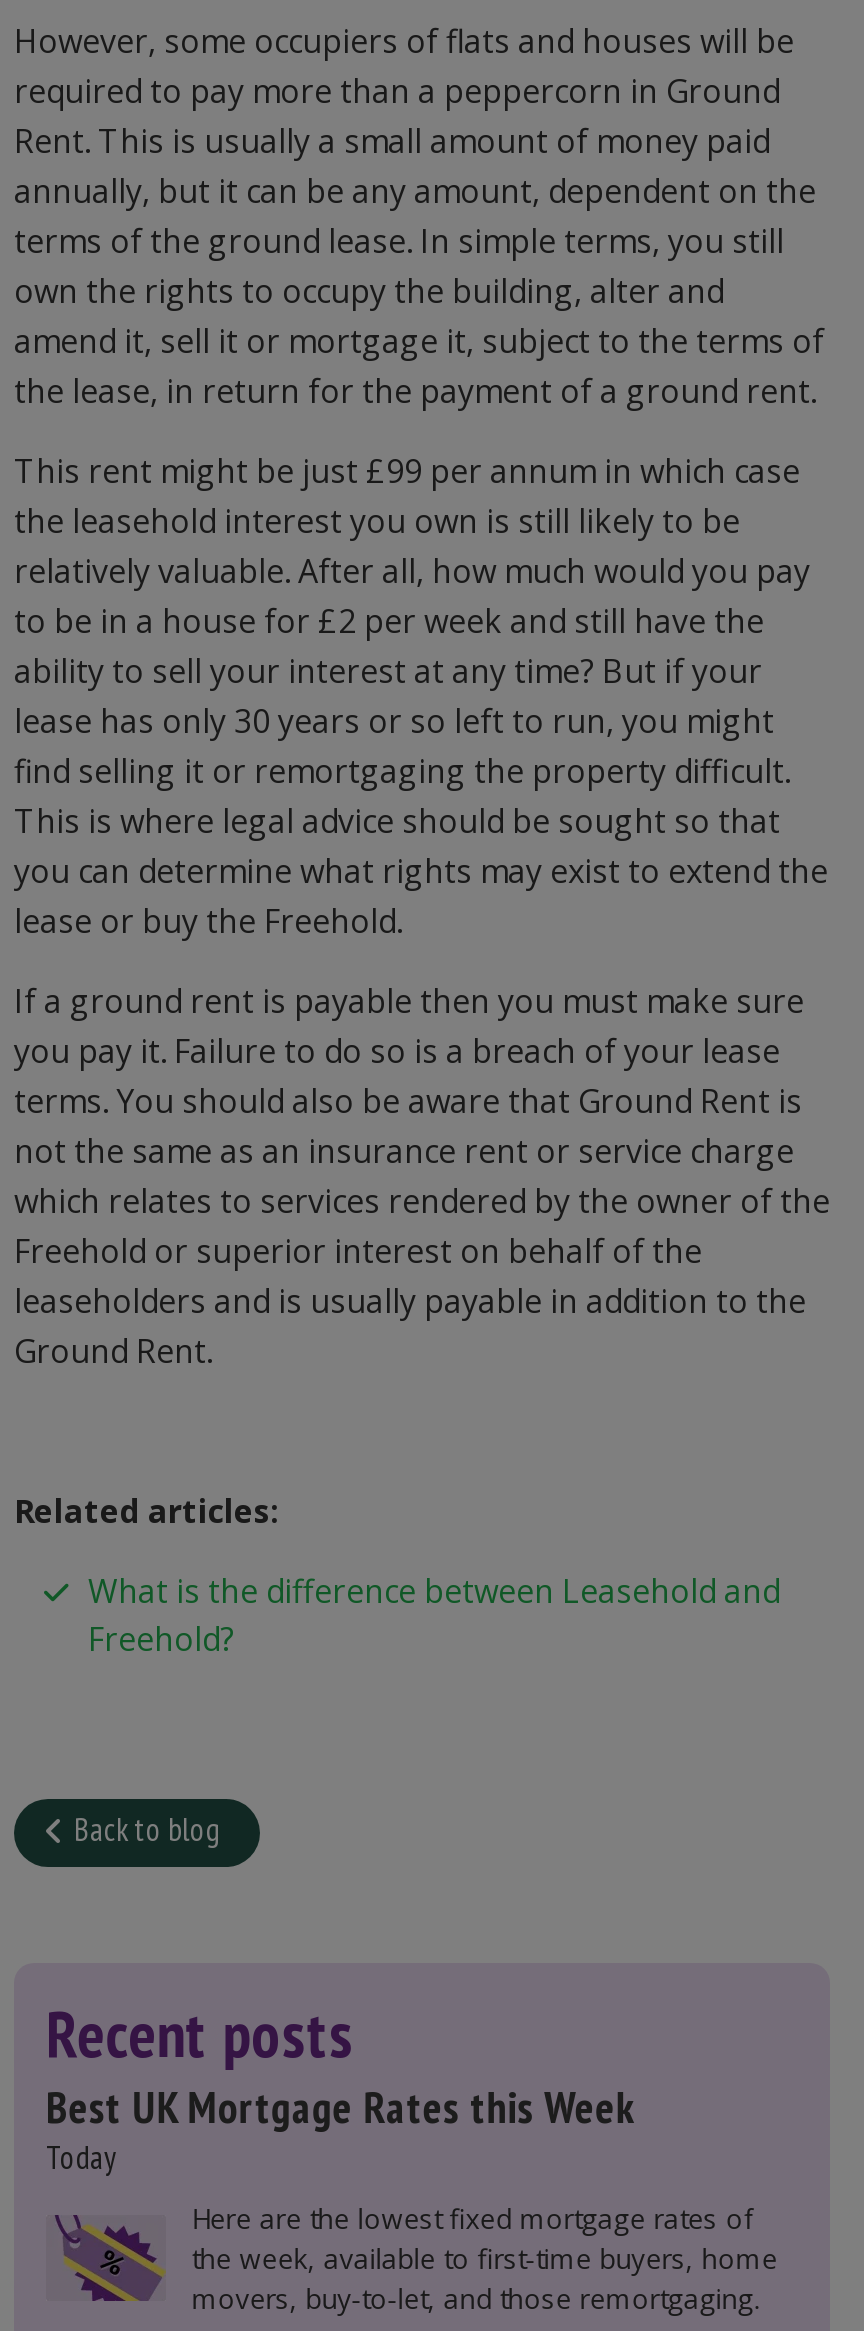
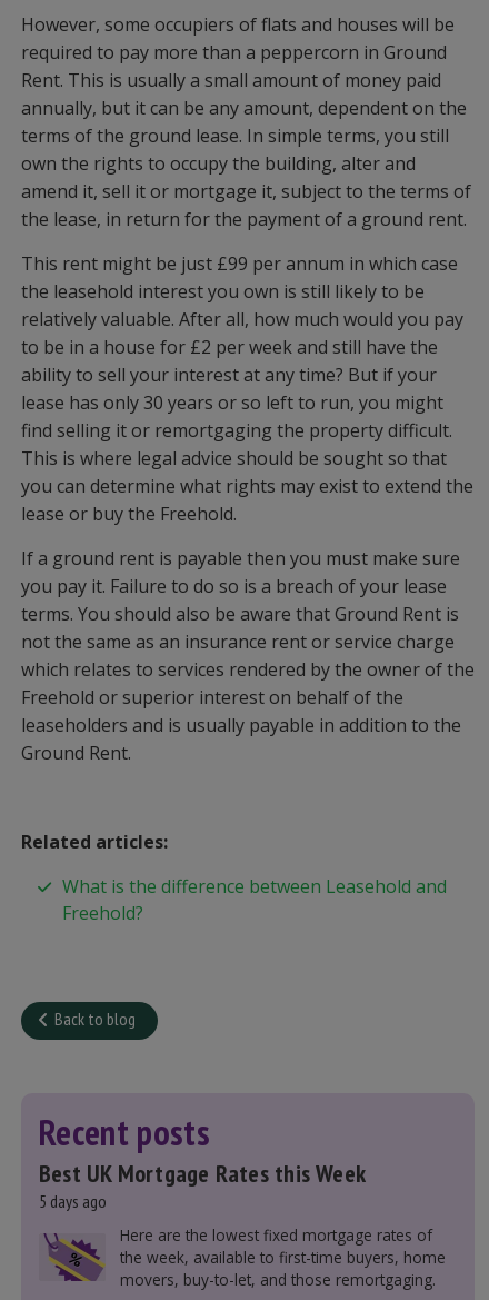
[46,2137,116,2177] Today -> [39,1190,107,1212] 5 days ago

